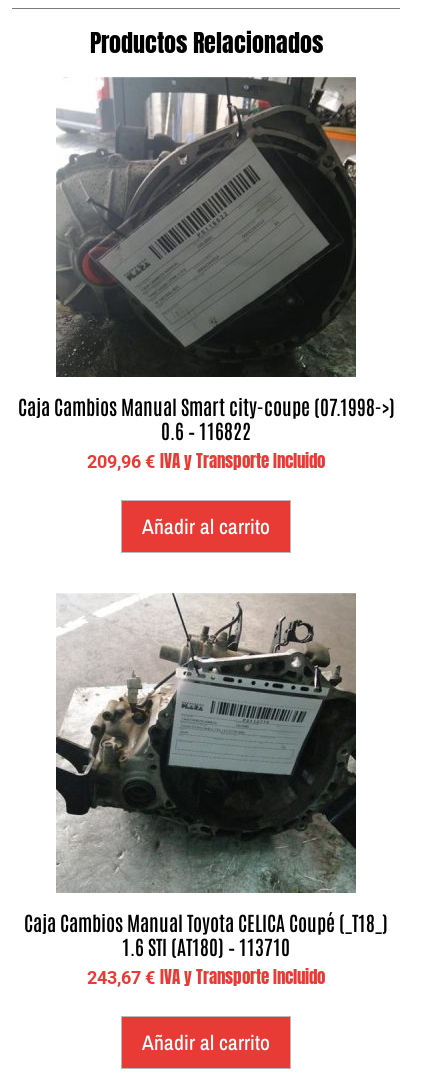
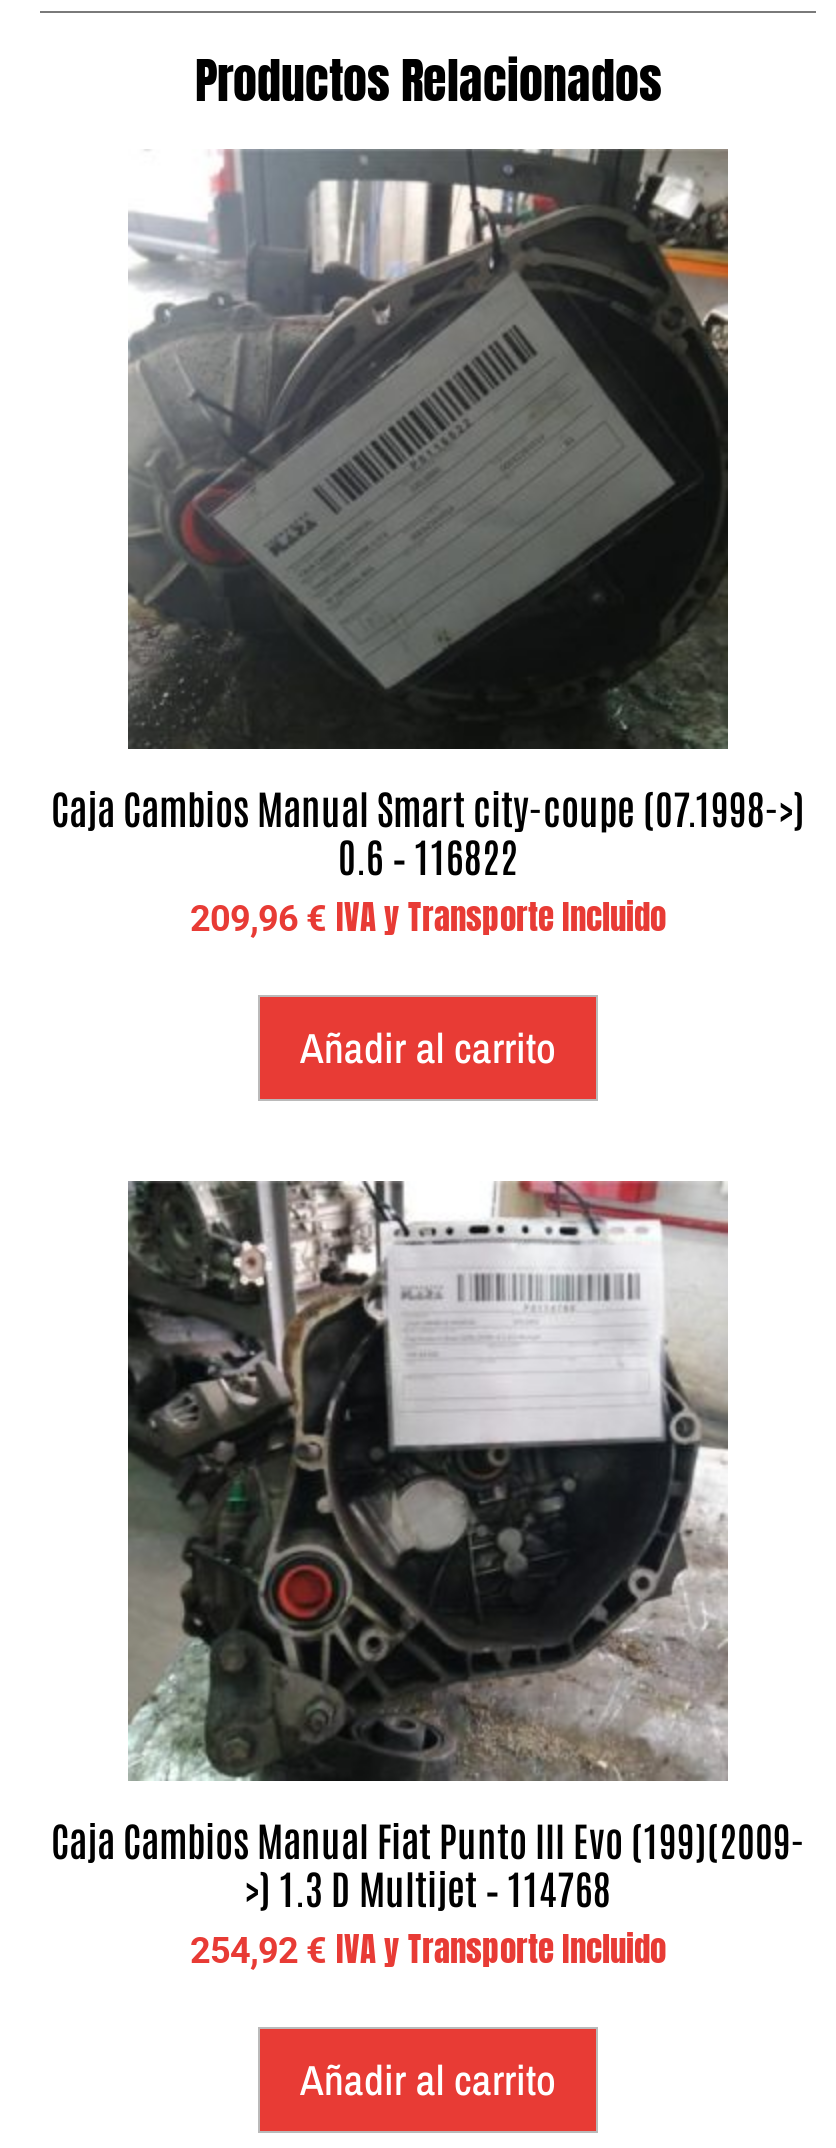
[24,593,388,989] [image] | Caja Cambios Manual Toyota CELICA Coupé (_T18_) | 1.6 STI (AT180) – 113710 | 243,67 € IVA y Transporte Incluido -> [51,1179,805,1974] [image] | Caja Cambios Manual Fiat Punto III Evo (199)(2009- | >) 1.3 D Multijet – 114768 | 254,92 € IVA y Transporte Incluido

